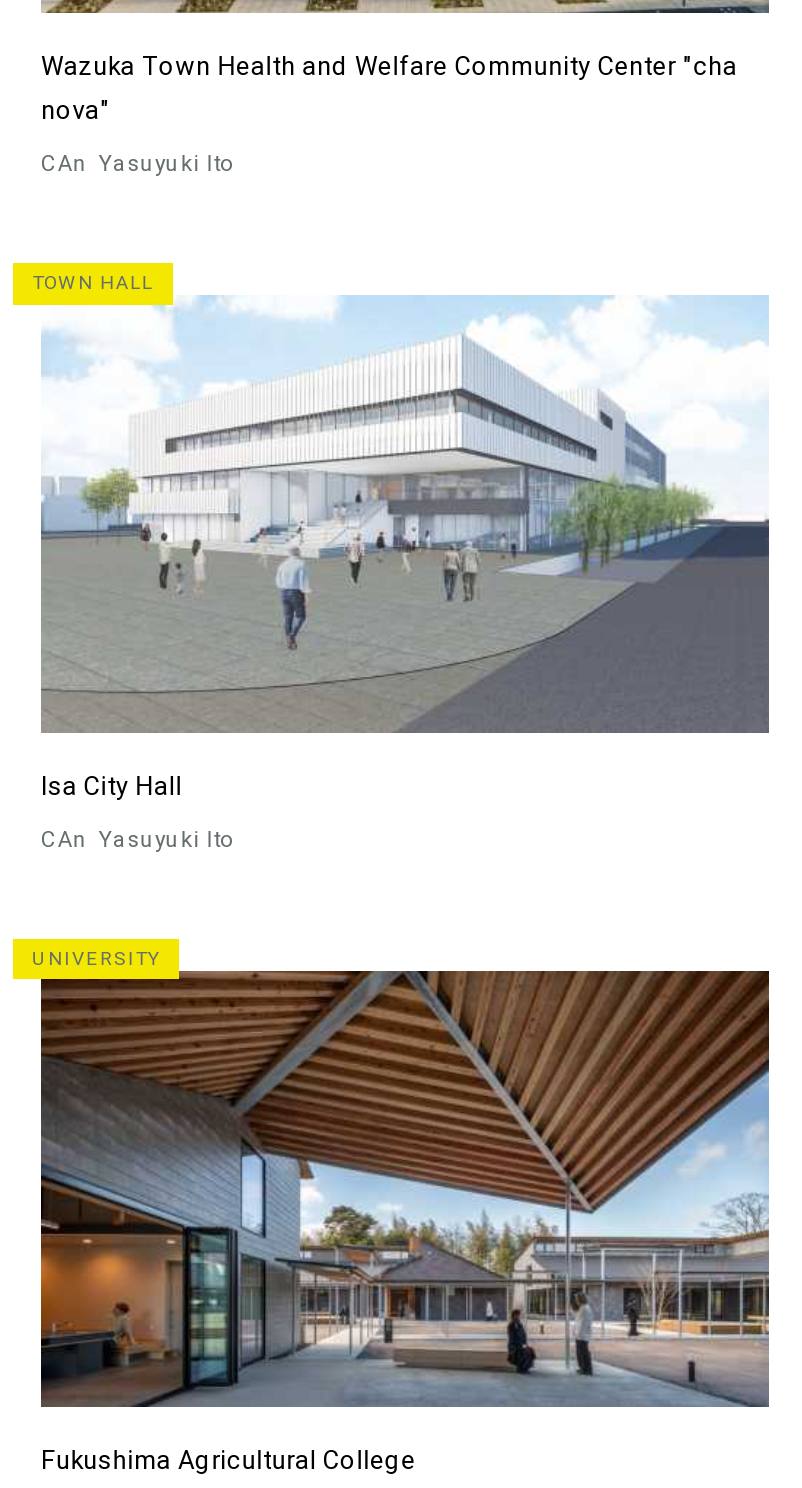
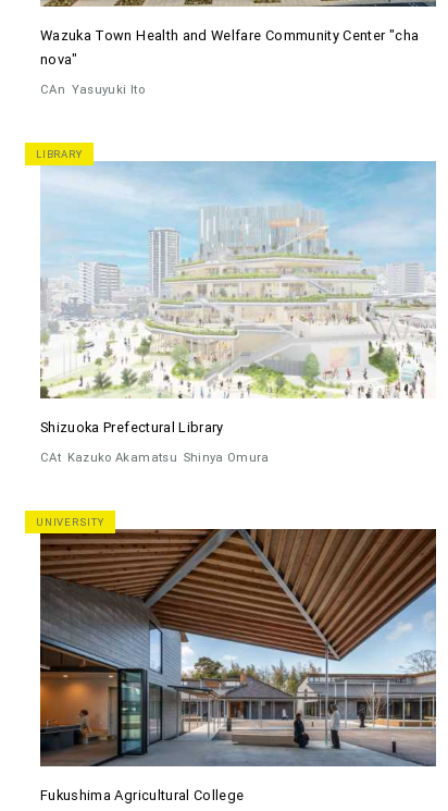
[32,270,153,296] TOWN HALL -> [35,147,83,161] LIBRARY
[41,296,771,802] [image] | Isa City Hall -> [40,160,436,437] [image] | Shizuoka Prefectural Library
[41,825,233,853] CAn Yasuyuki Ito -> [40,449,269,464] CAt Kazuko Akamatsu Shinya Omura

